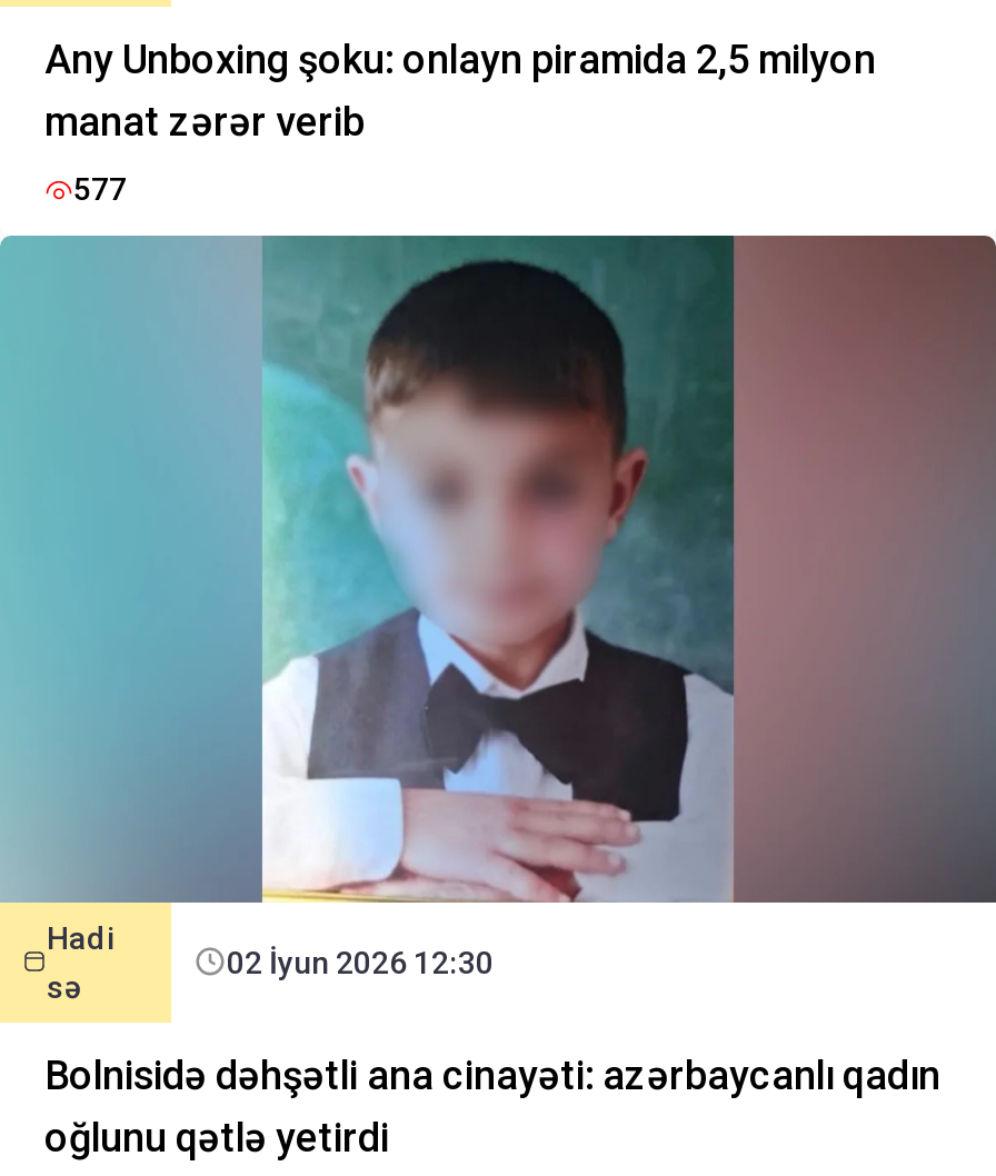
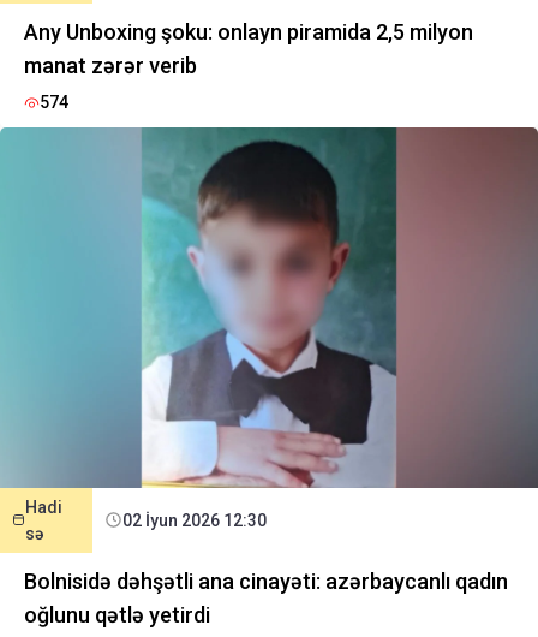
[73,172,127,207] 577 -> [40,93,68,112] 574

